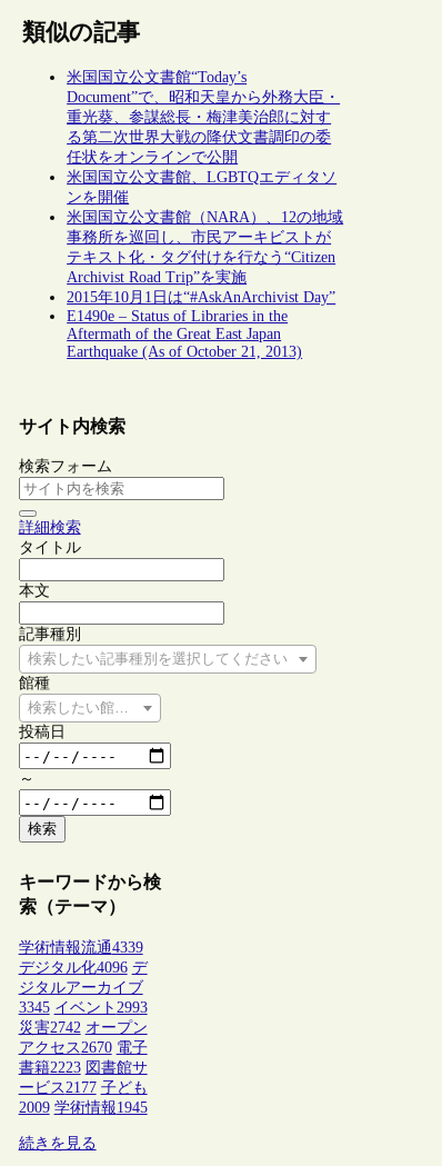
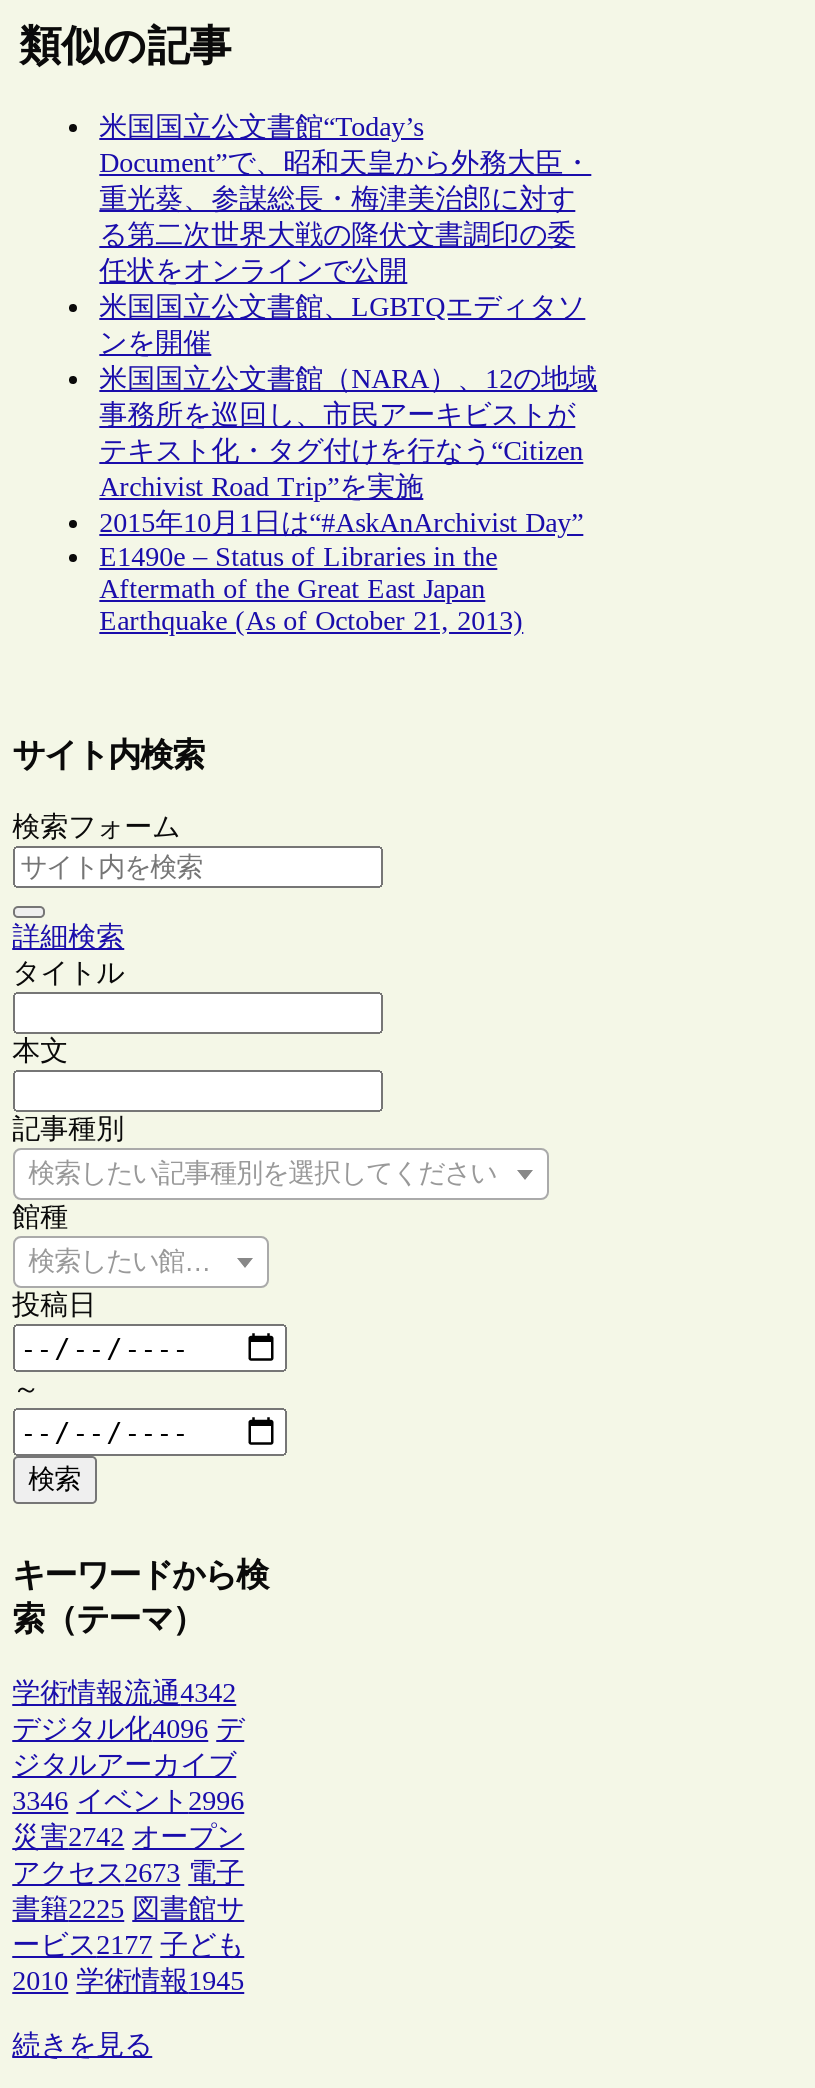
[18,939,143,956] 学術情報流通4339 -> [12,1678,236,1708] 学術情報流通4342
[18,999,147,1016] 3345 イベント2993 -> [12,1786,244,1816] 3346 イベント2996
[18,1039,147,1056] アクセス2670 電子 -> [12,1858,244,1888] アクセス2673 電子
[18,1059,147,1076] 書籍2223 図書館サ -> [12,1894,244,1924] 書籍2225 図書館サ
[18,1099,147,1116] 2009 学術情報1945 -> [12,1966,244,1996] 2010 学術情報1945

